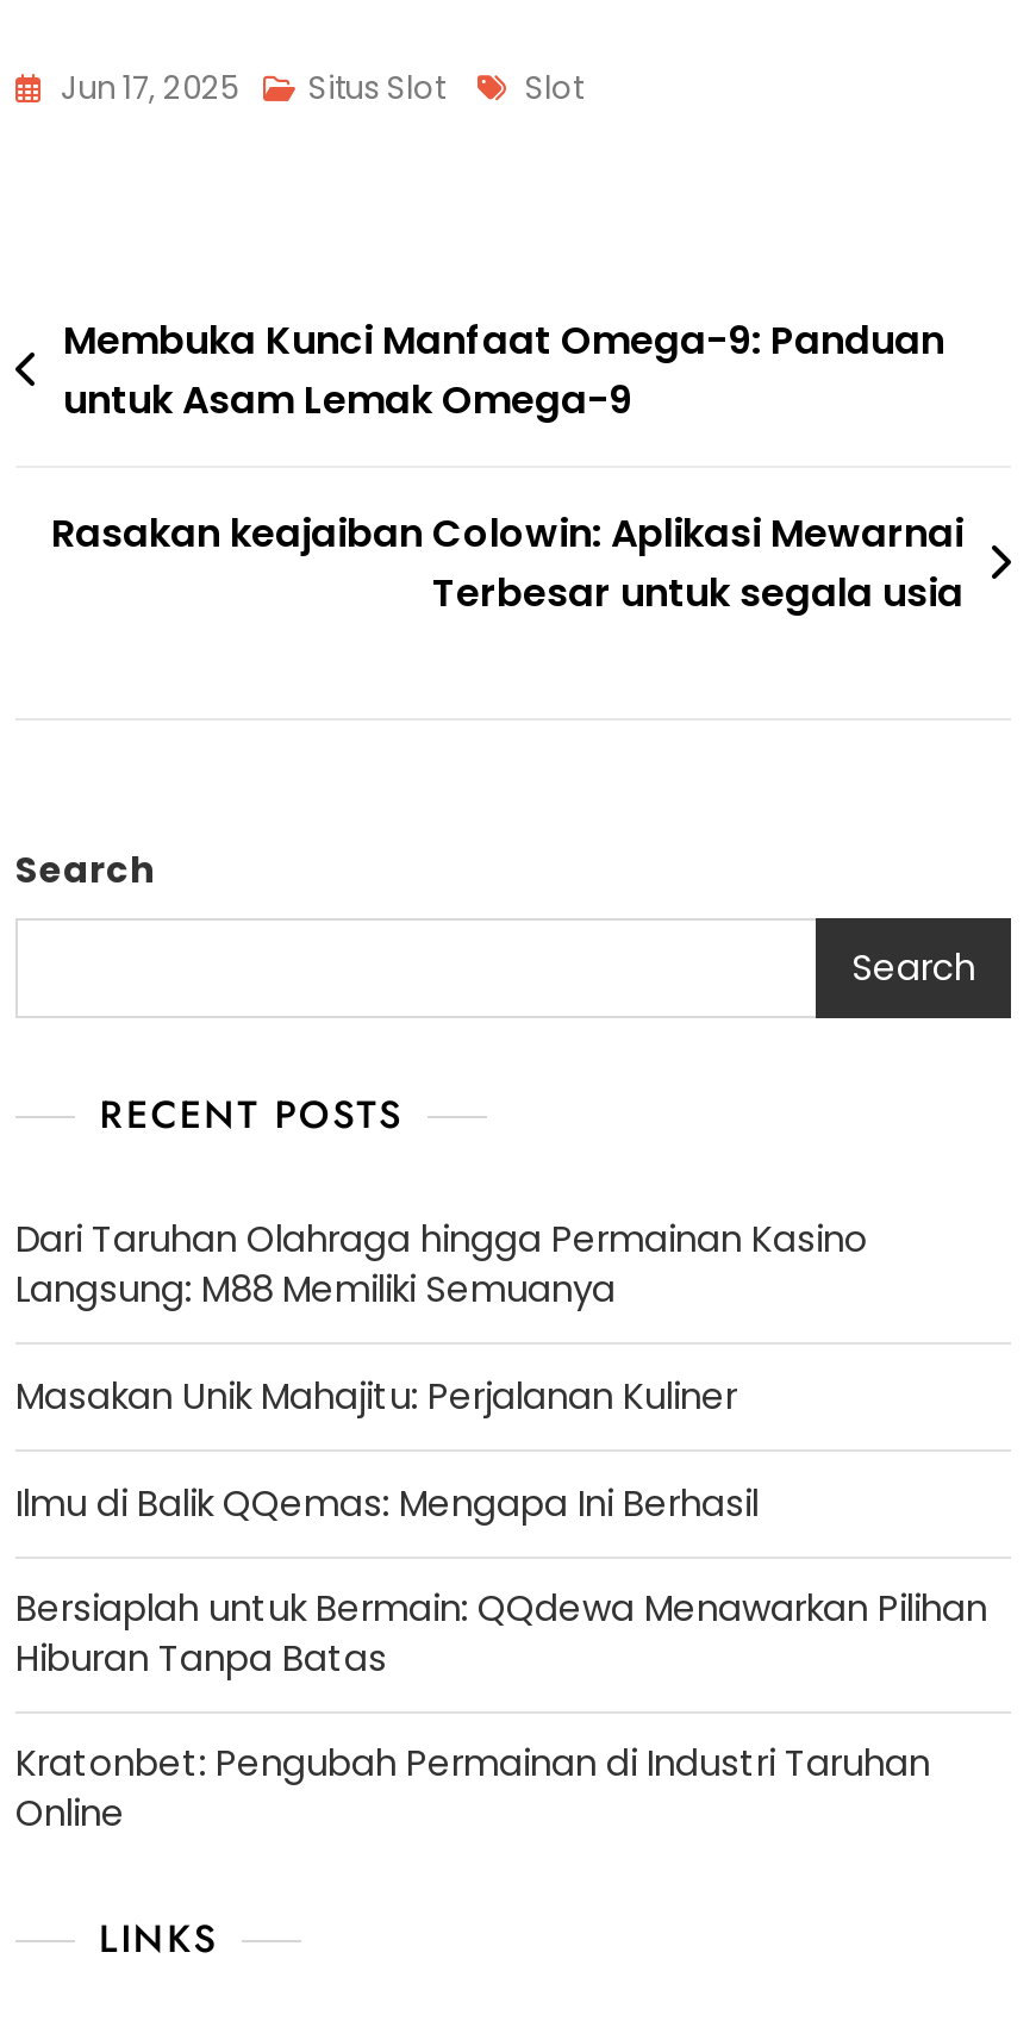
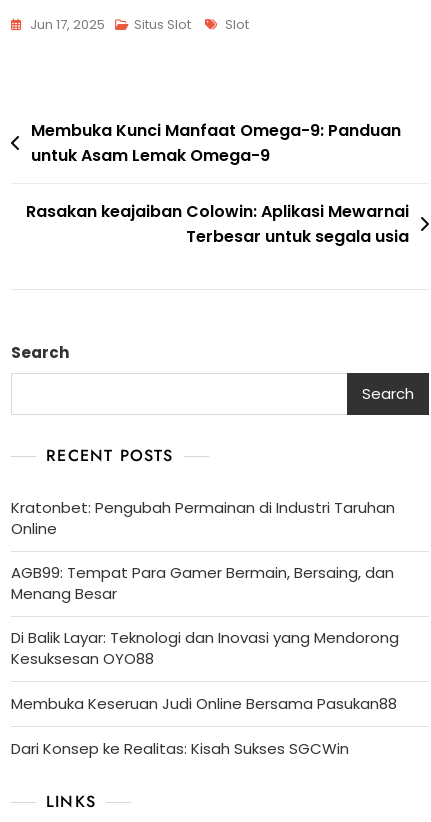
[15,1213,987,1682] Dari Taruhan Olahraga hingga Permainan Kasino | Langsung: M88 Memiliki Semuanya | Masakan Unik Mahajitu: Perjalanan Kuliner | Ilmu di Balik QQemas: Mengapa Ini Berhasil | Bersiaplah untuk Bermain: QQdewa Menawarkan Pilihan | Hiburan Tanpa Batas -> none
moved [15,1737,930,1837] -> [11,497,395,539]: Kratonbet: Pengubah Permainan di Industri Taruhan | Online
none -> [11,562,399,759] AGB99: Tempat Para Gamer Bermain, Bersaing, dan | Menang Besar | Di Balik Layar: Teknologi dan Inovasi yang Mendorong | Kesuksesan OYO88 | Membuka Keseruan Judi Online Bersama Pasukan88 | Dari Konsep ke Realitas: Kisah Sukses SGCWin

